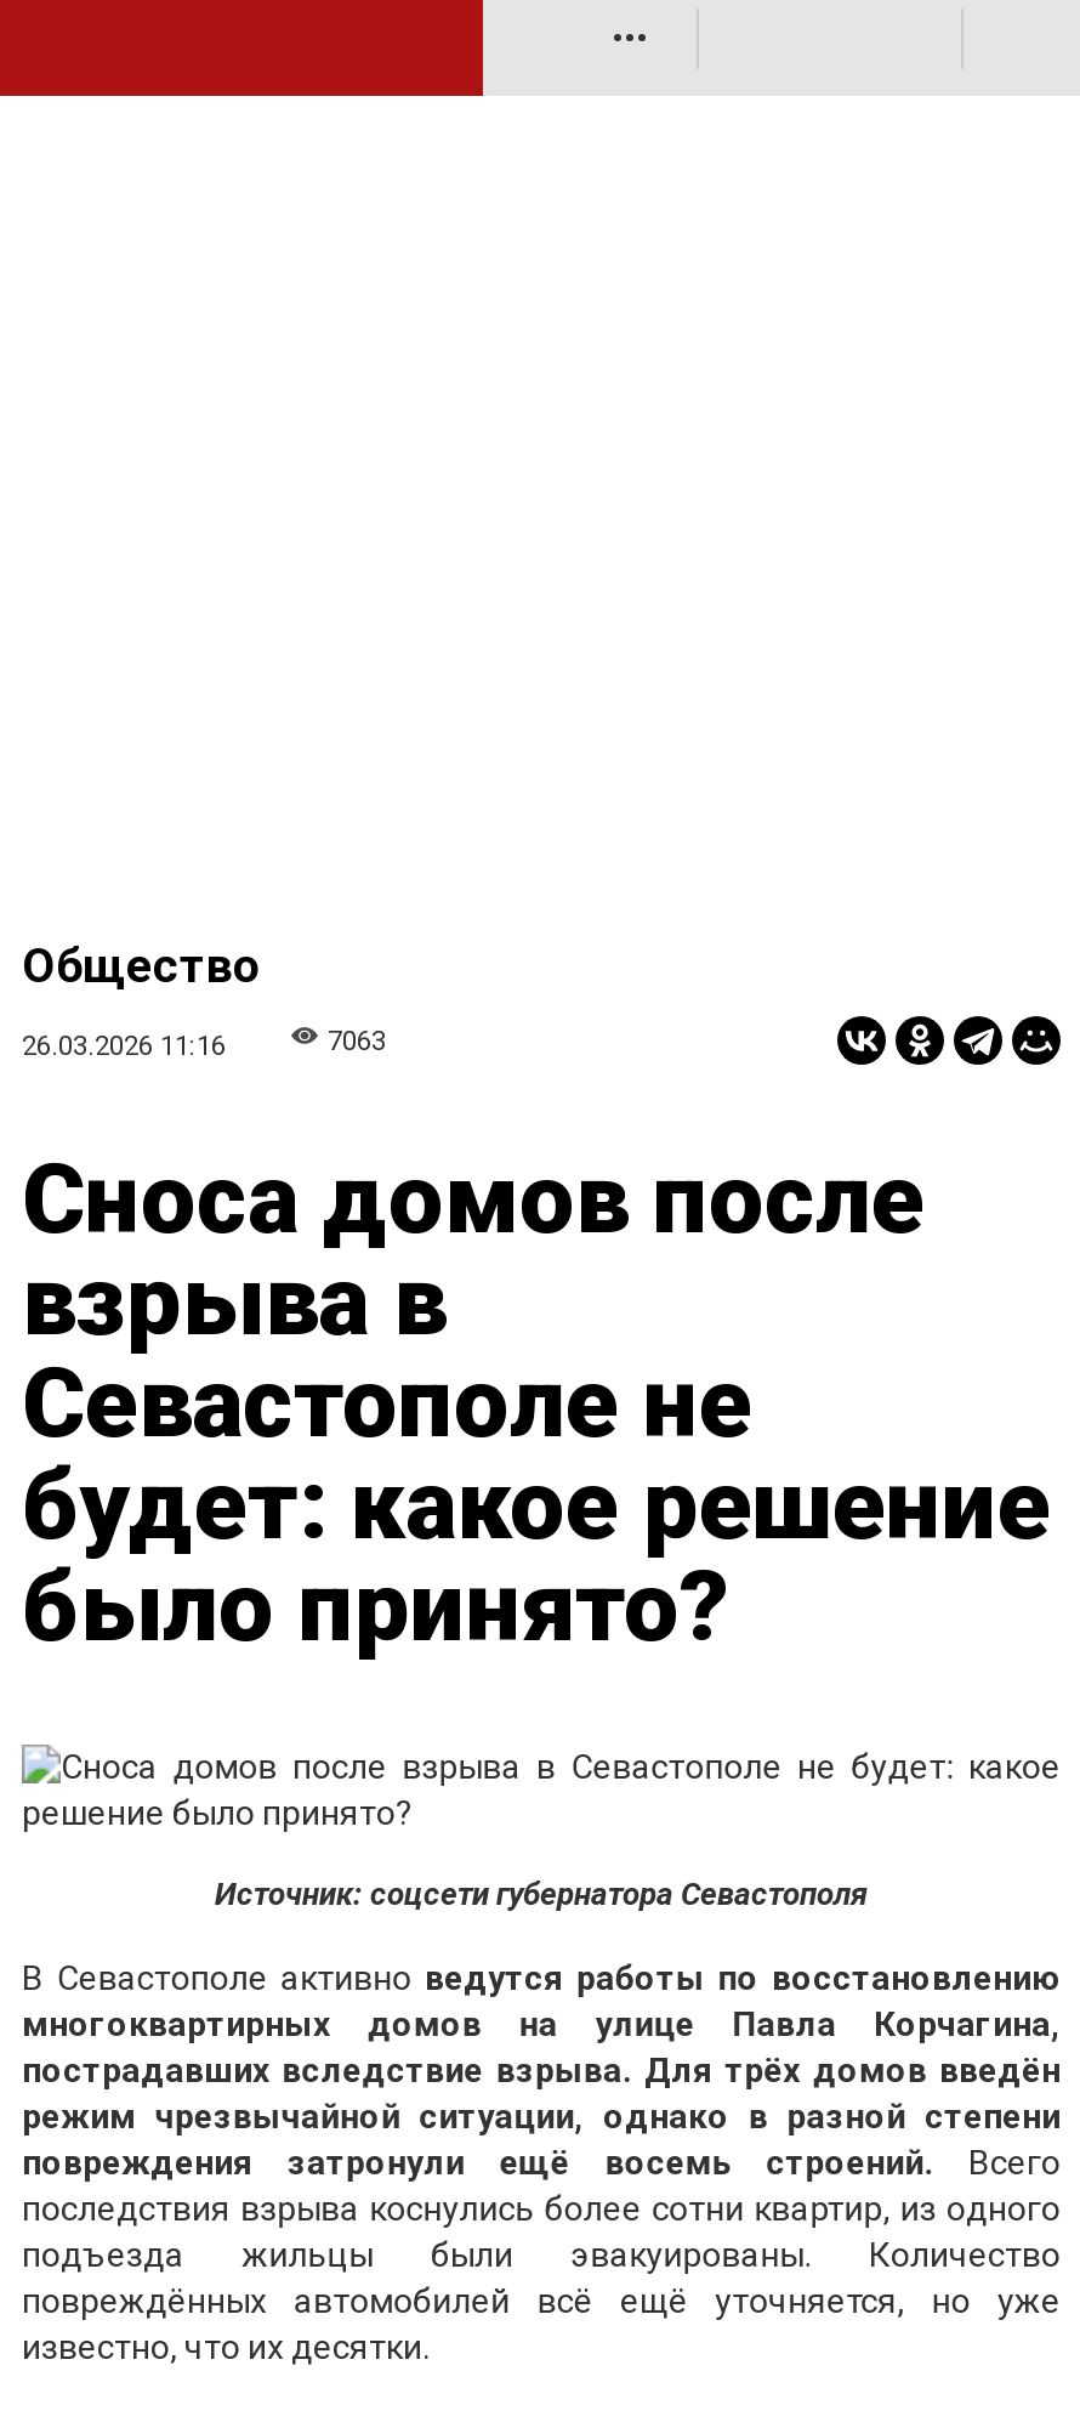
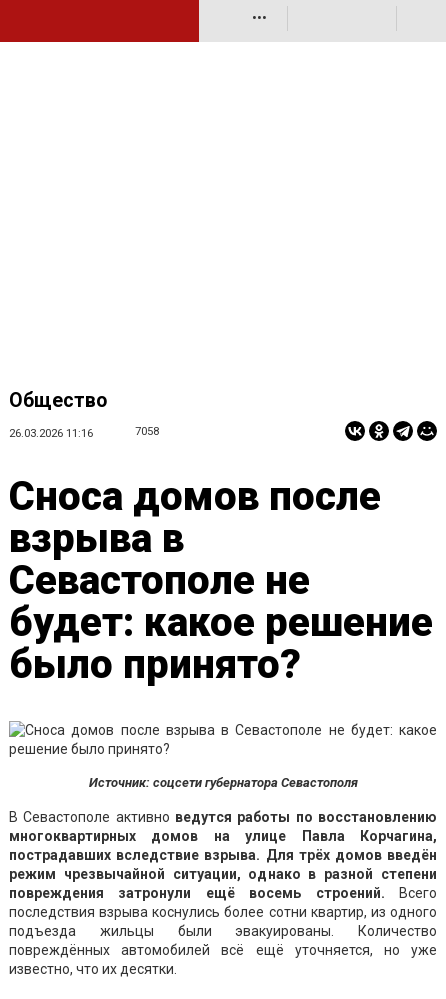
[328,1026,386,1057] 7063 -> [135,425,159,438] 7058

